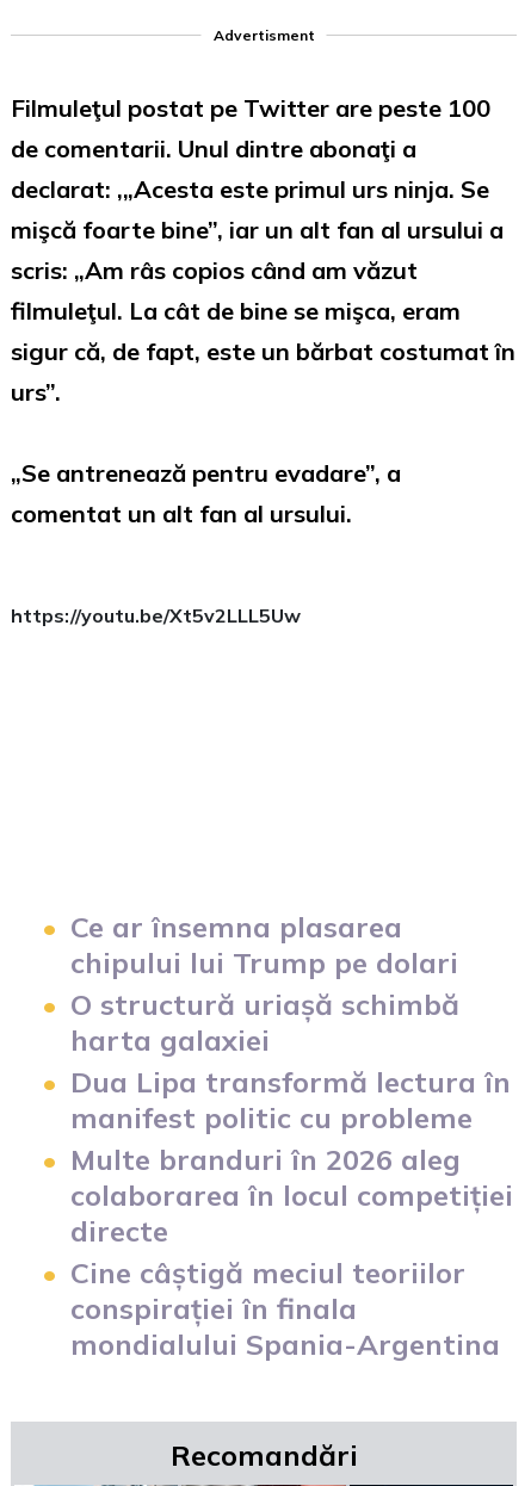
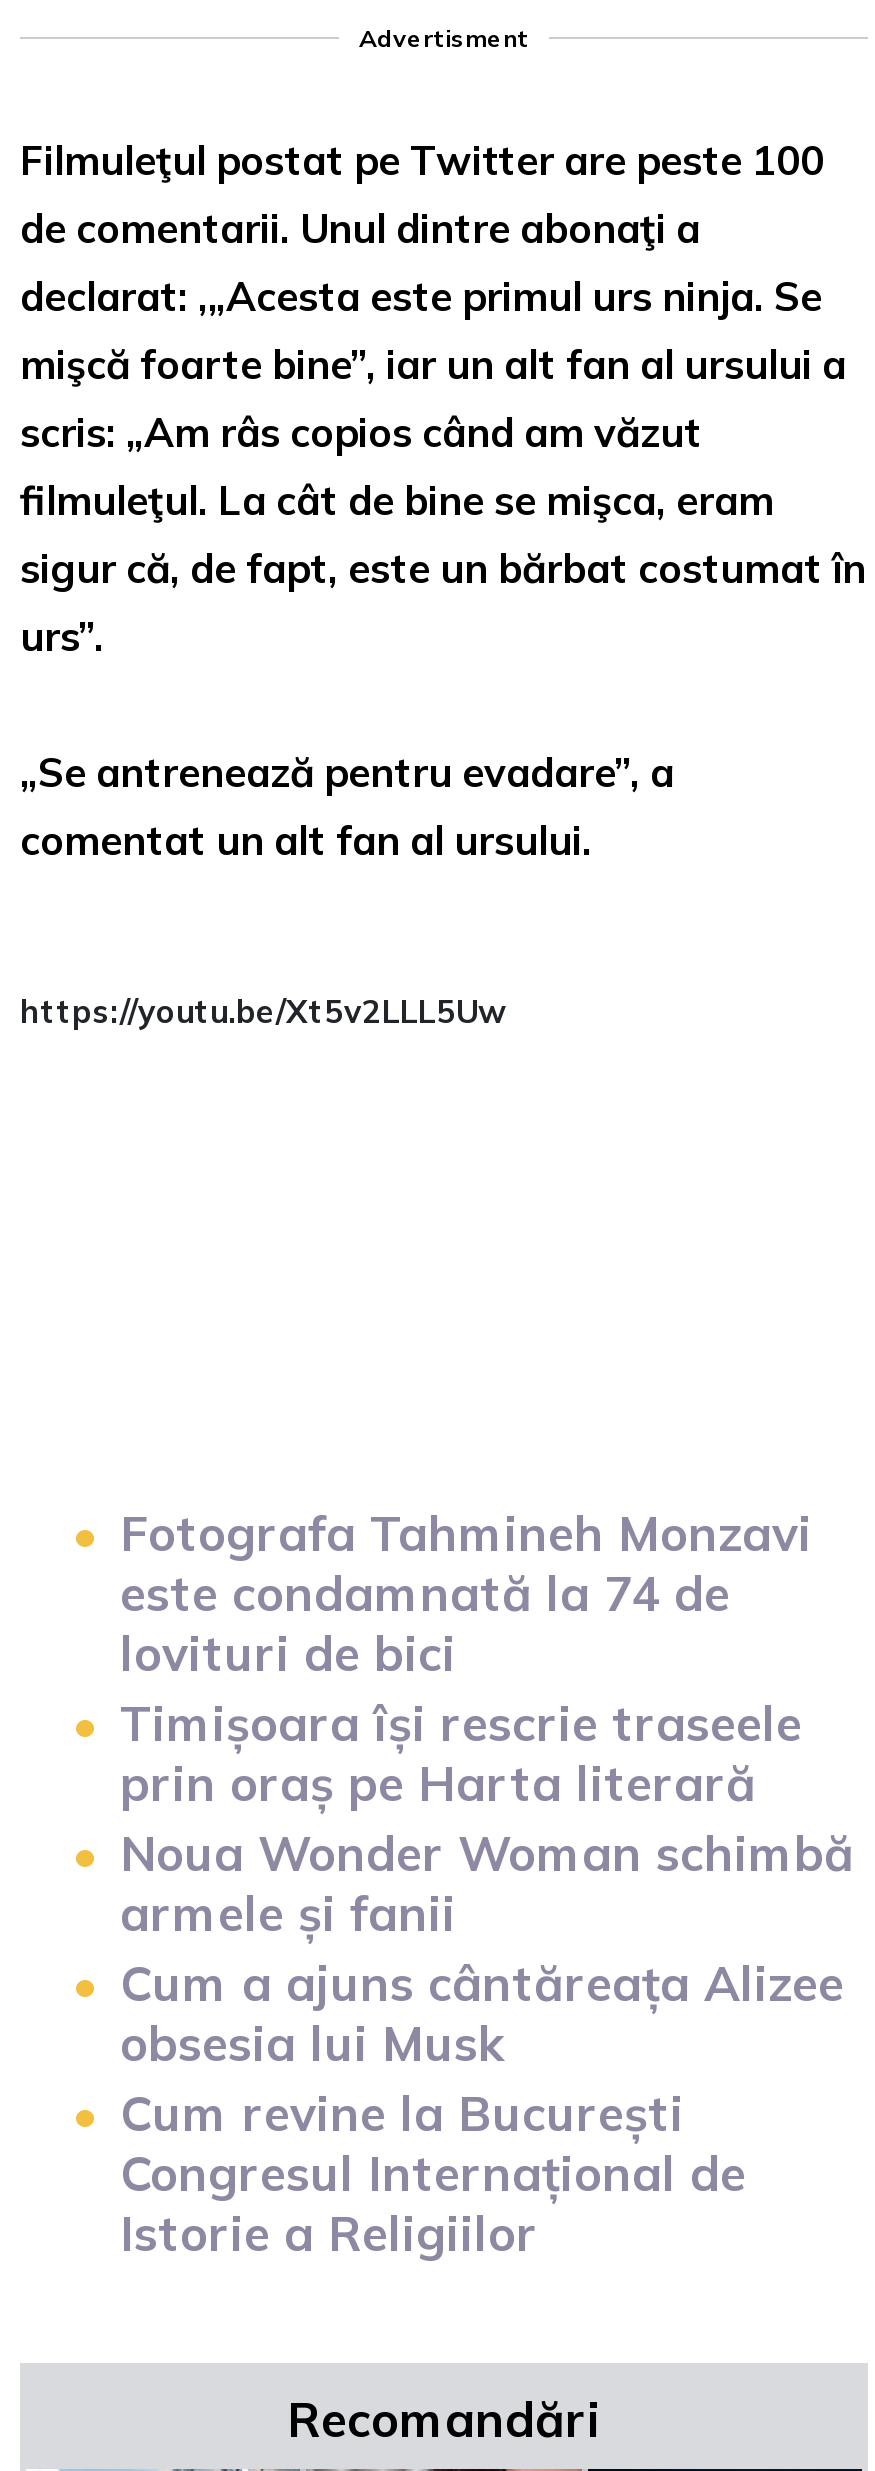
[70,909,513,1362] Ce ar însemna plasarea | chipului lui Trump pe dolari | O structură uriașă schimbă | harta galaxiei | Dua Lipa transformă lectura în | manifest politic cu probleme | Multe branduri în 2026 aleg | colaborarea în locul competiției | directe | Cine câștigă meciul teoriilor | conspirației în finala | mondialului Spania-Argentina -> [120,1504,854,2264] Fotografa Tahmineh Monzavi | este condamnată la 74 de | lovituri de bici | Timișoara își rescrie traseele | prin oraș pe Harta literară | Noua Wonder Woman schimbă | armele și fanii | Cum a ajuns cântăreața Alizee | obsesia lui Musk | Cum revine la București | Congresul Internațional de | Istorie a Religiilor

